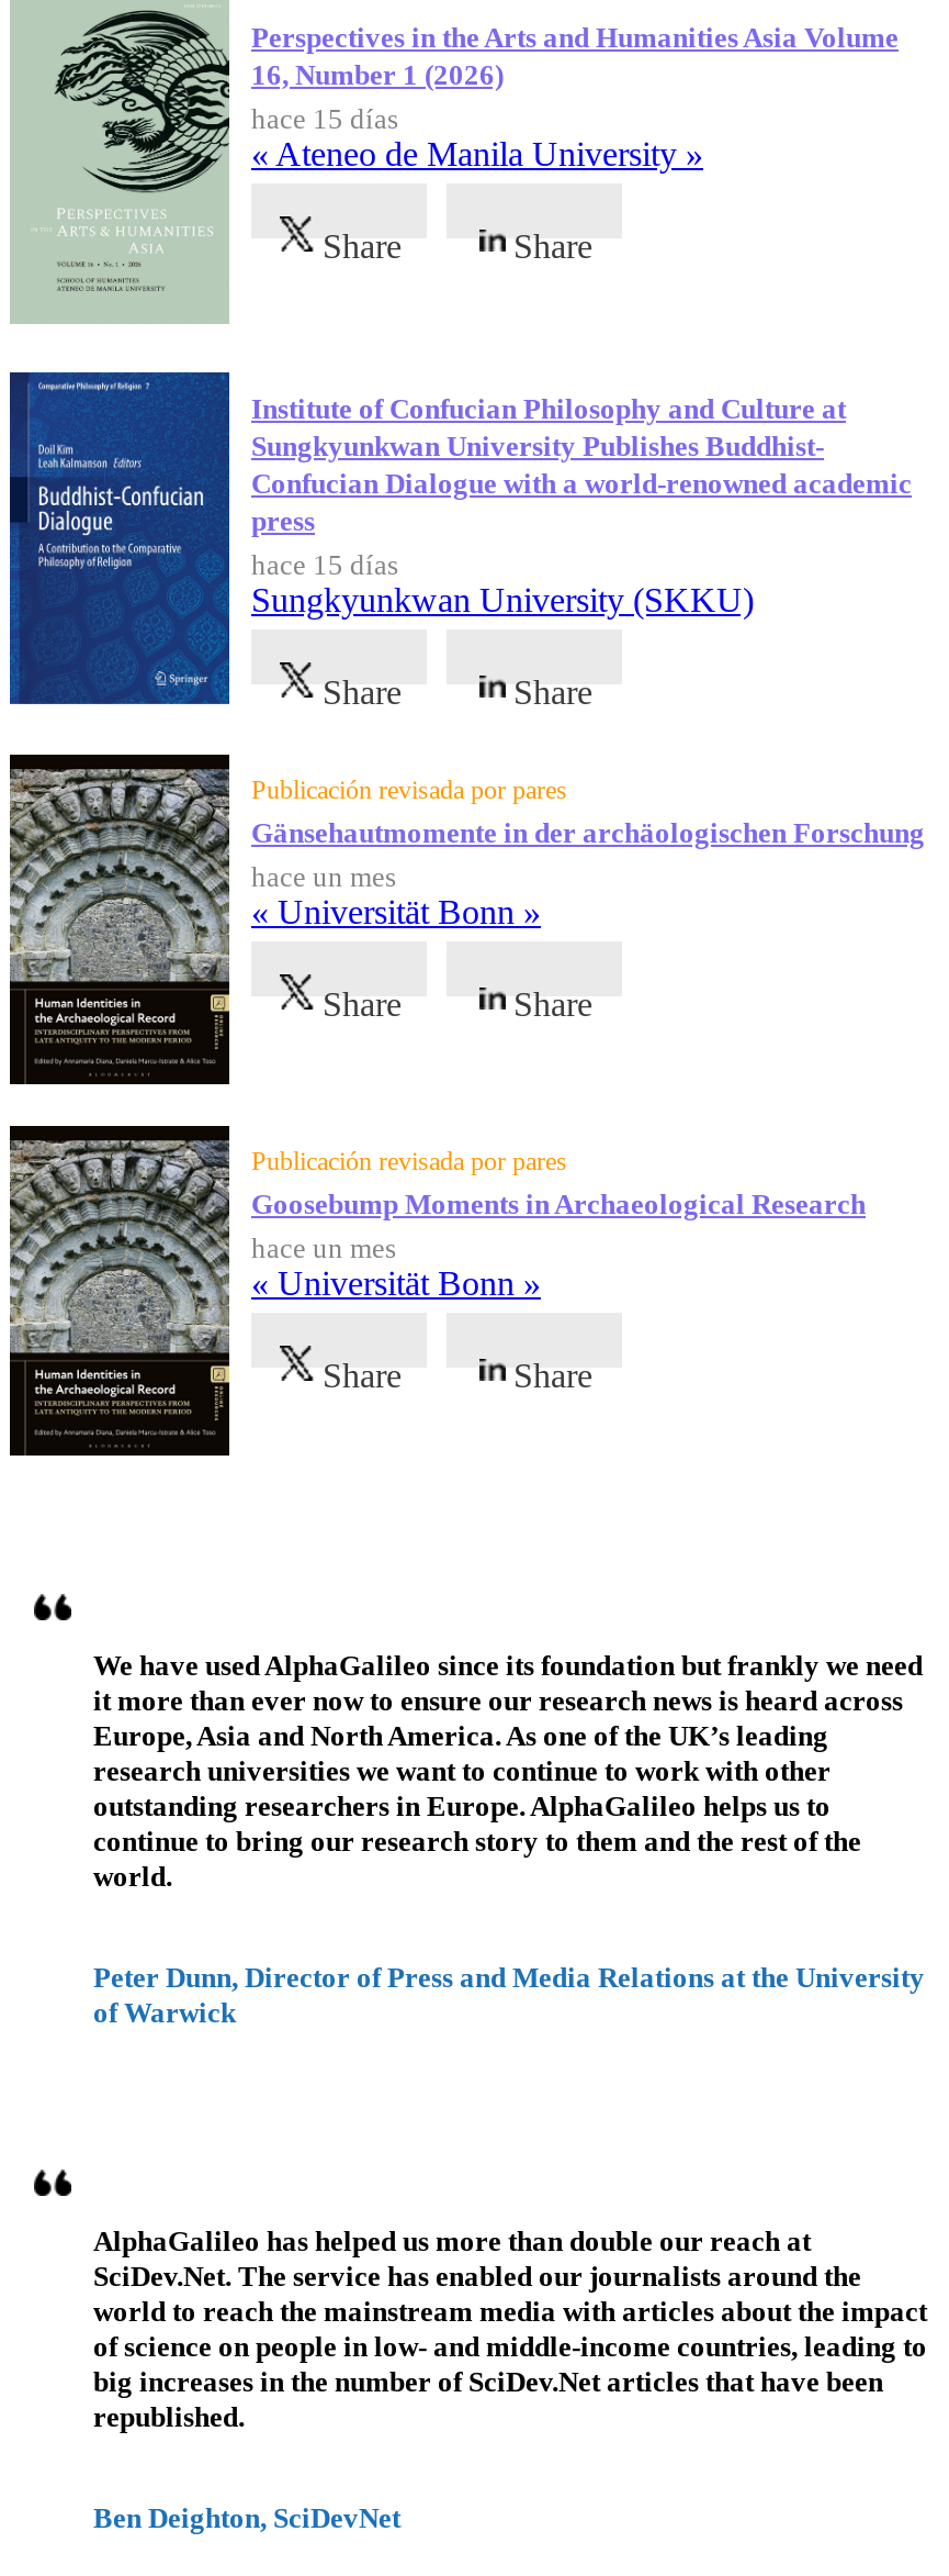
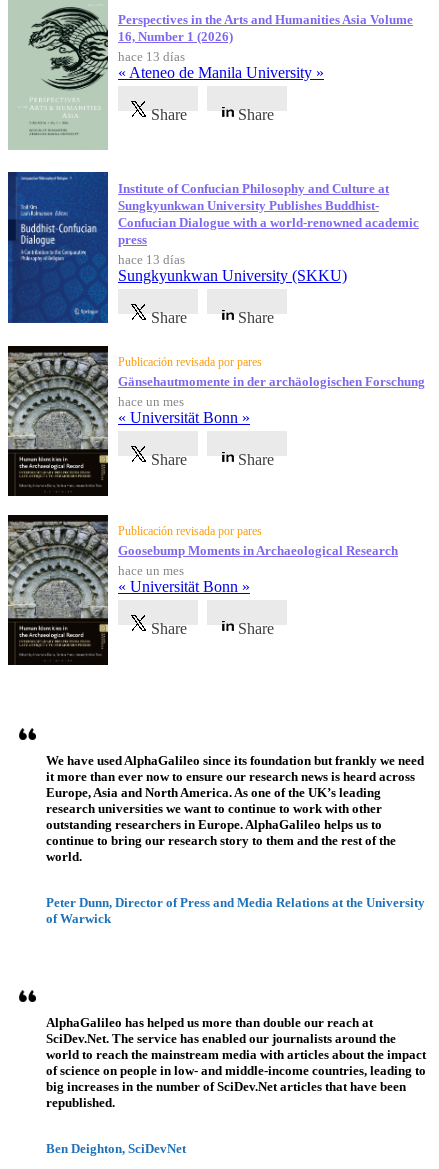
[251,102,398,135] hace 15 días -> [118,49,185,64] hace 13 días
[251,548,398,581] hace 15 días -> [118,252,185,267] hace 13 días

